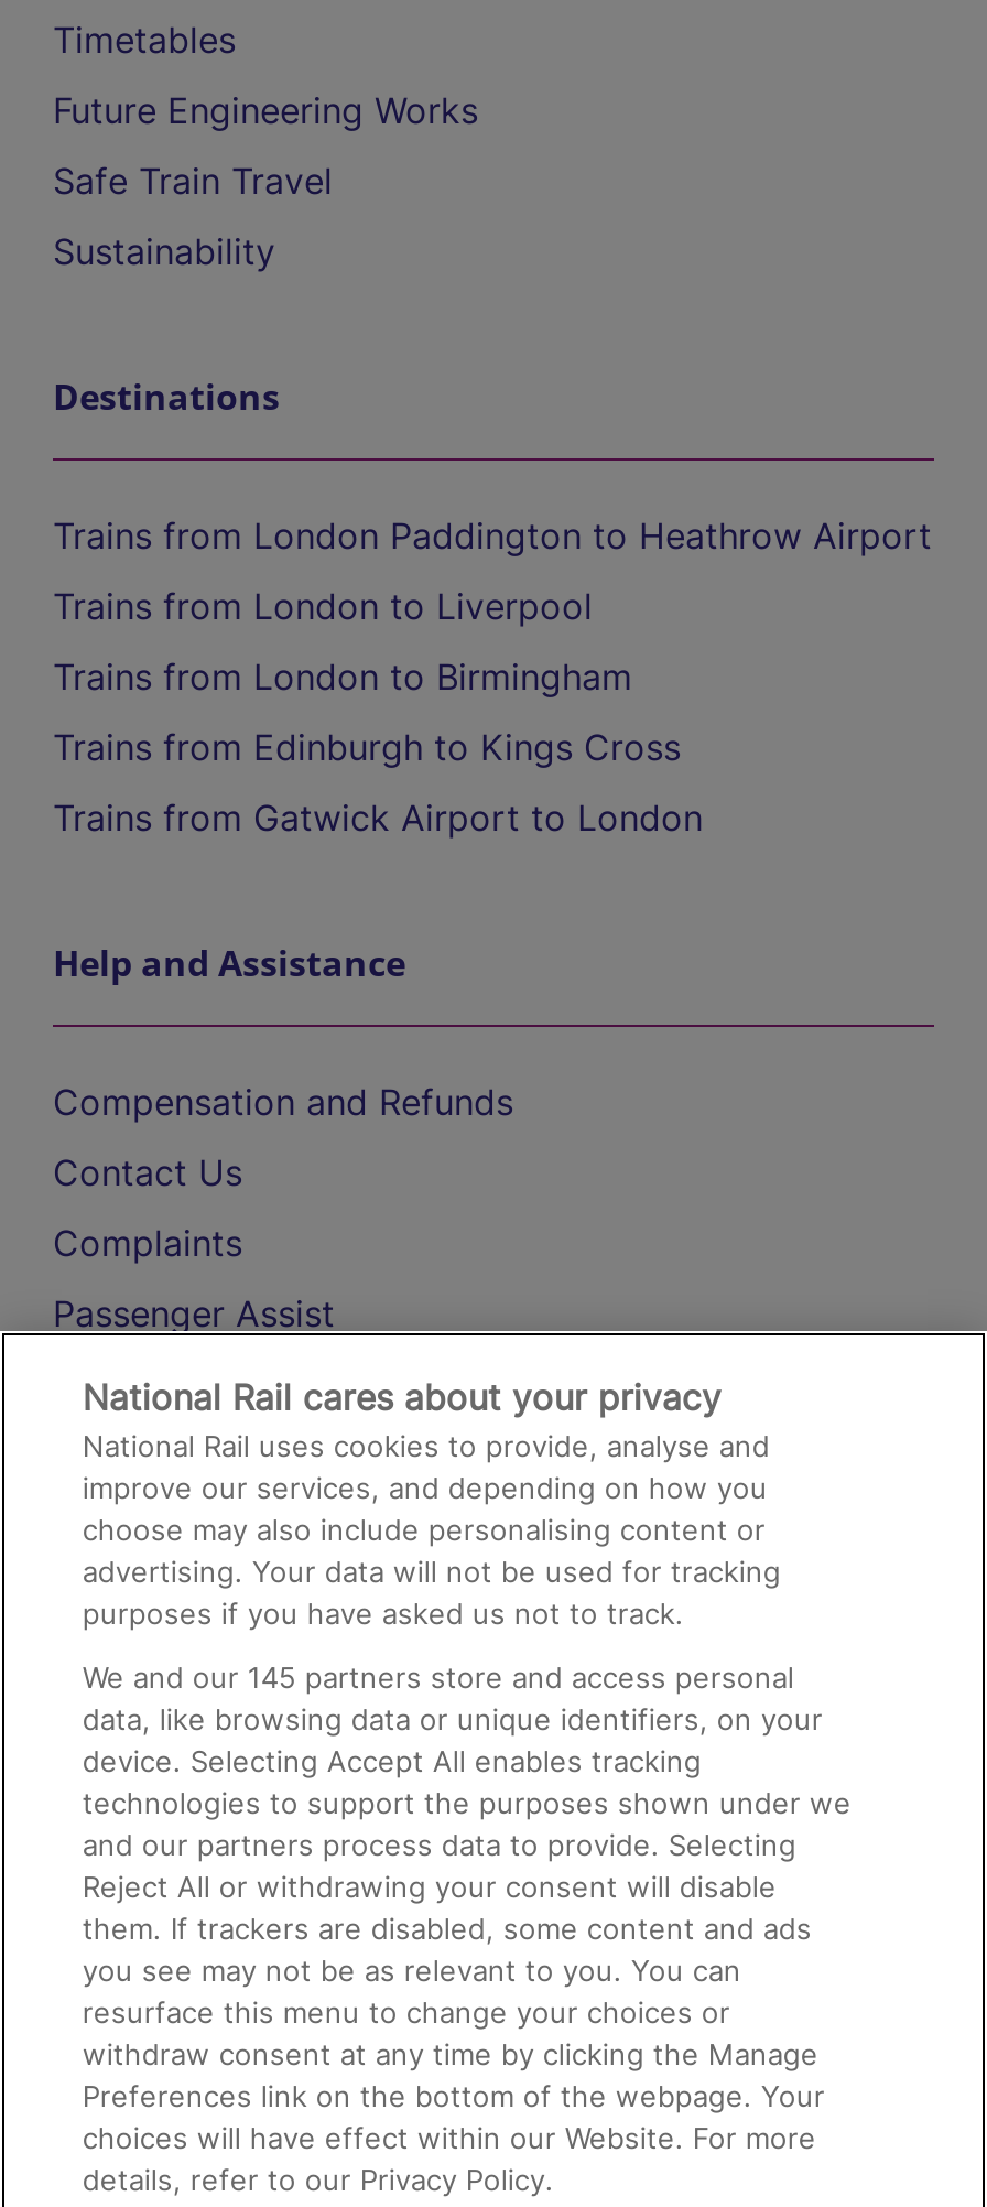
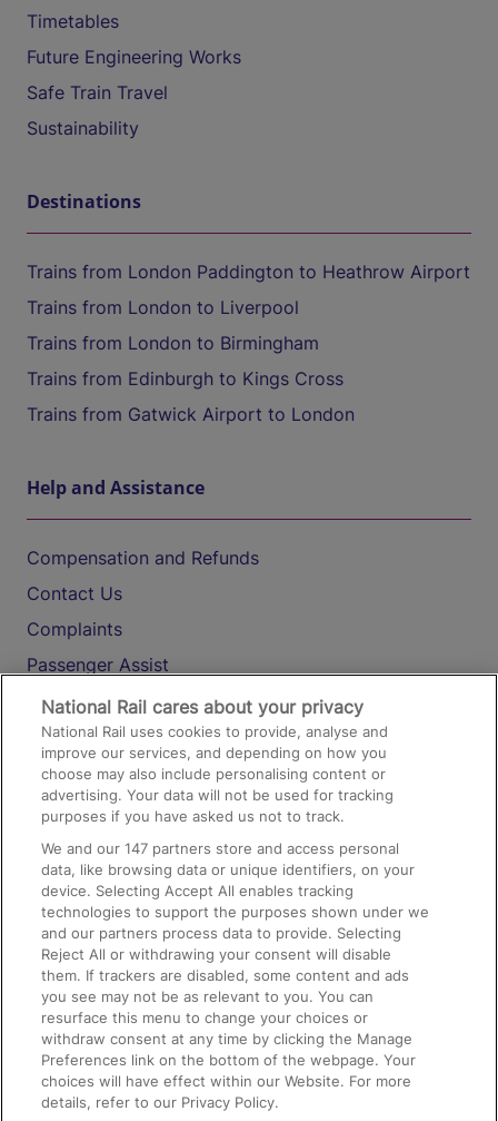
[82,1659,794,1695] We and our 145 partners store and access personal -> [42,839,400,857] We and our 147 partners store and access personal

